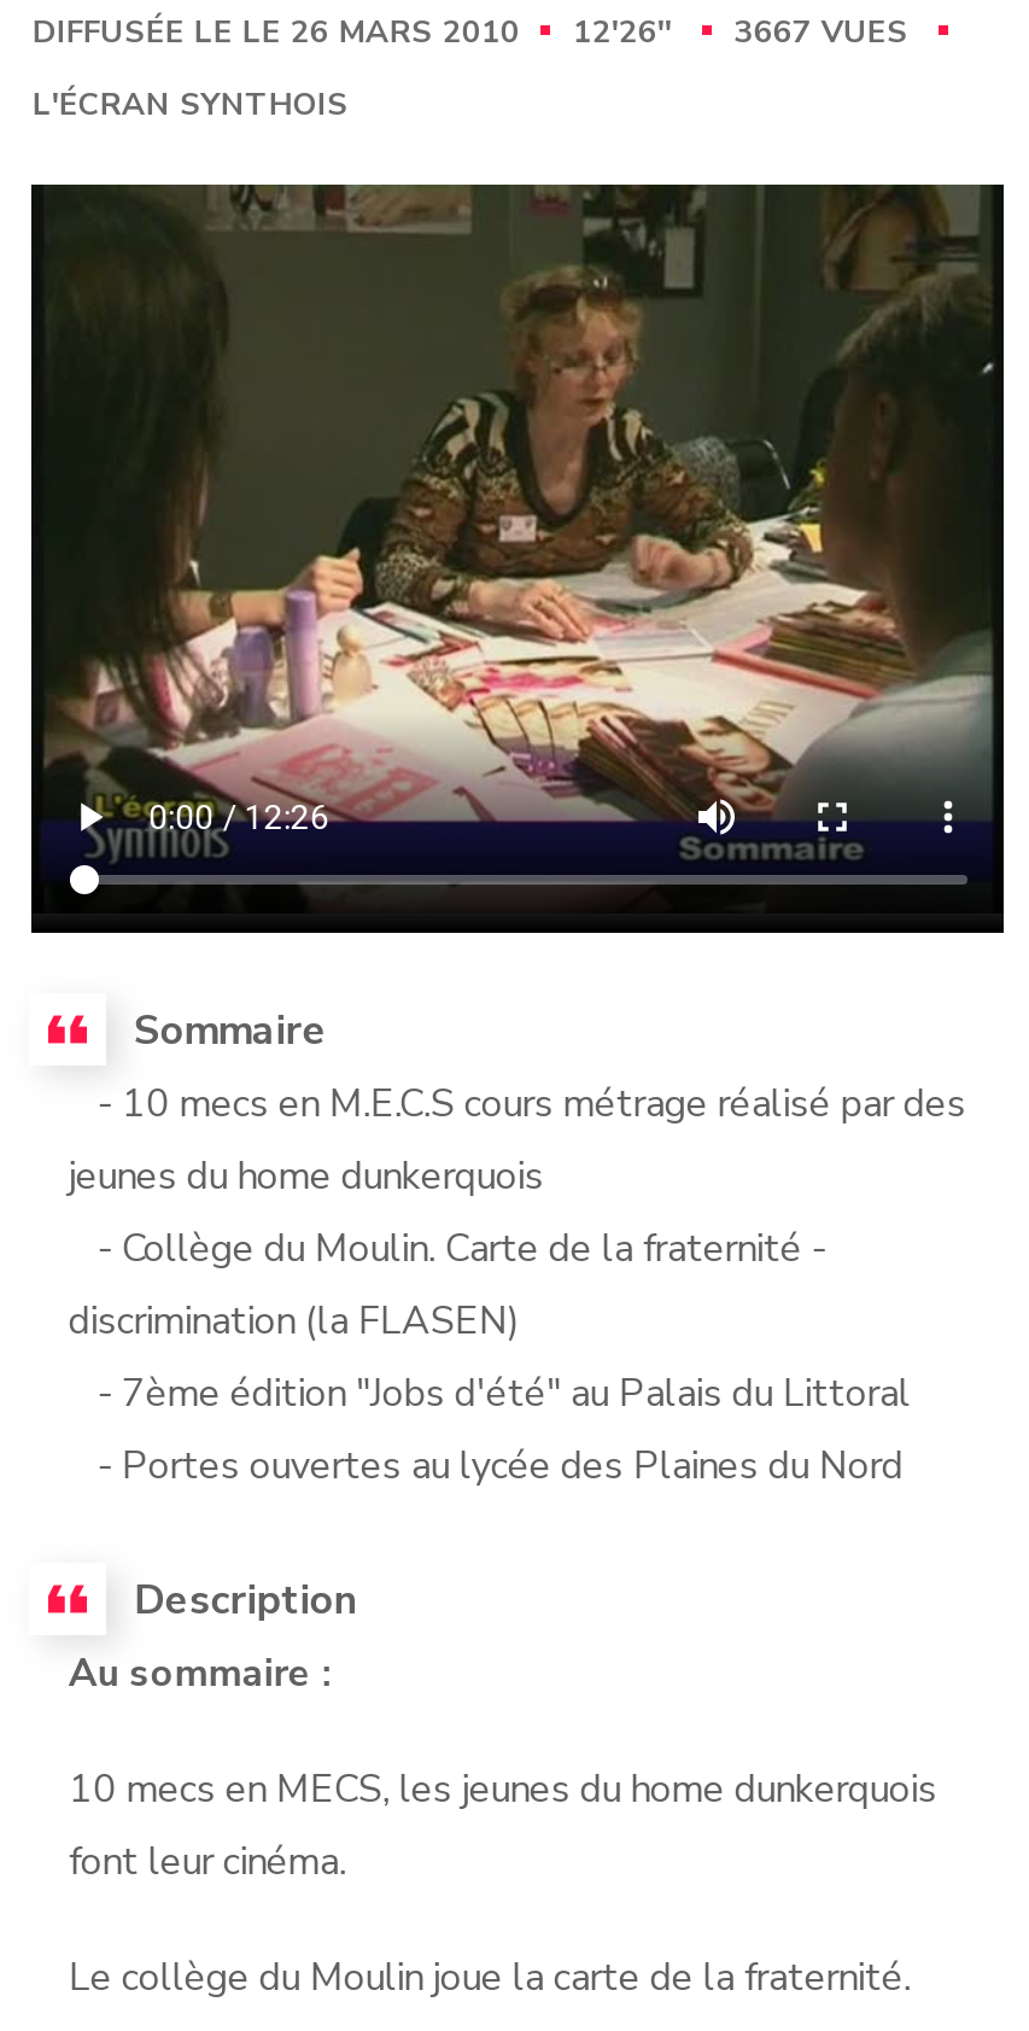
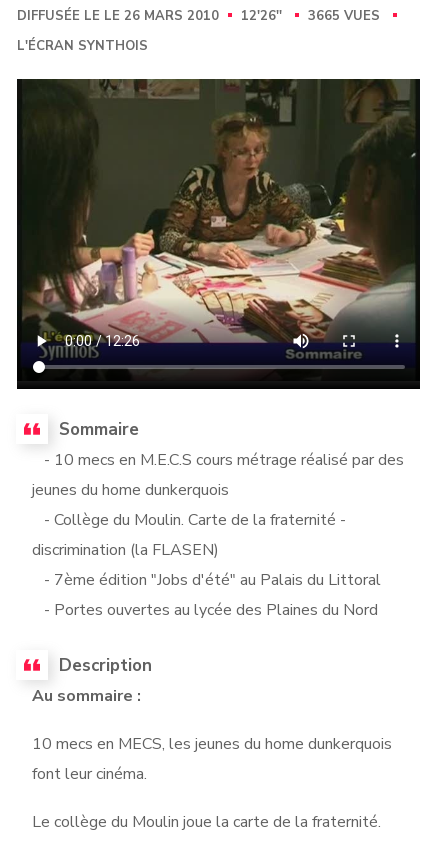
[32,11,918,54] DIFFUSÉE LE LE 26 MARS 2010 12'26'' 3667 VUES -> [17,7,384,25] DIFFUSÉE LE LE 26 MARS 2010 12'26'' 3665 VUES

